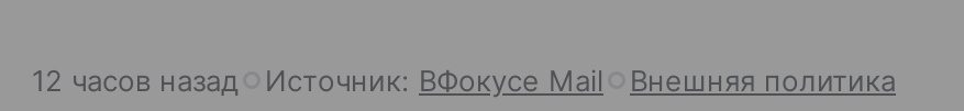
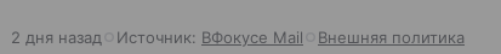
[32,62,896,97] 12 часов назад Источник: ВФокусе Mail Внешняя политика -> [11,27,465,46] 2 дня назад Источник: ВФокусе Mail Внешняя политика

